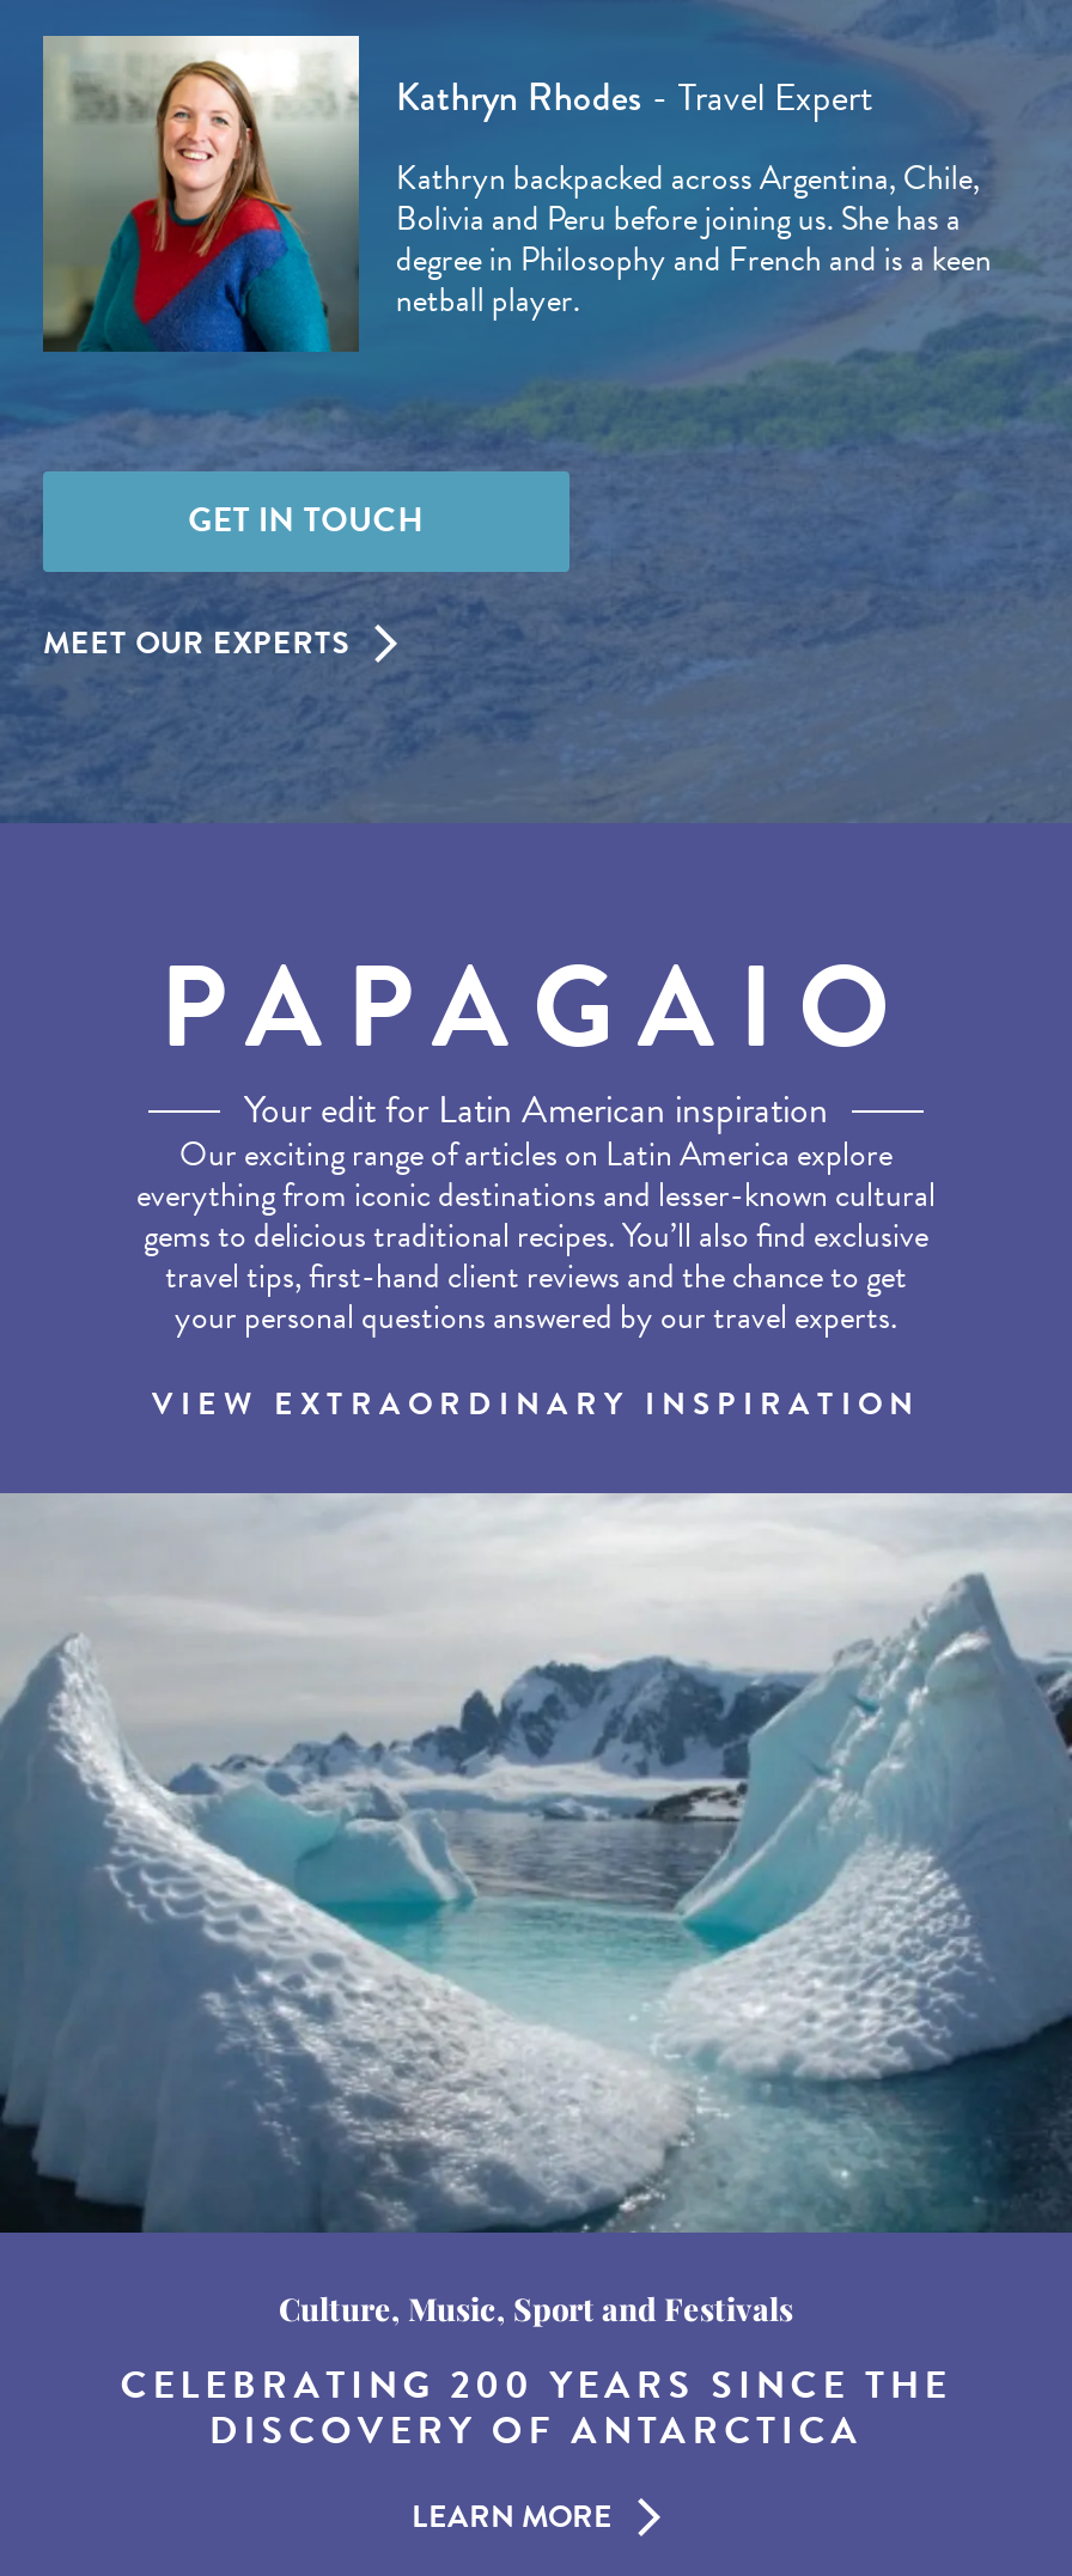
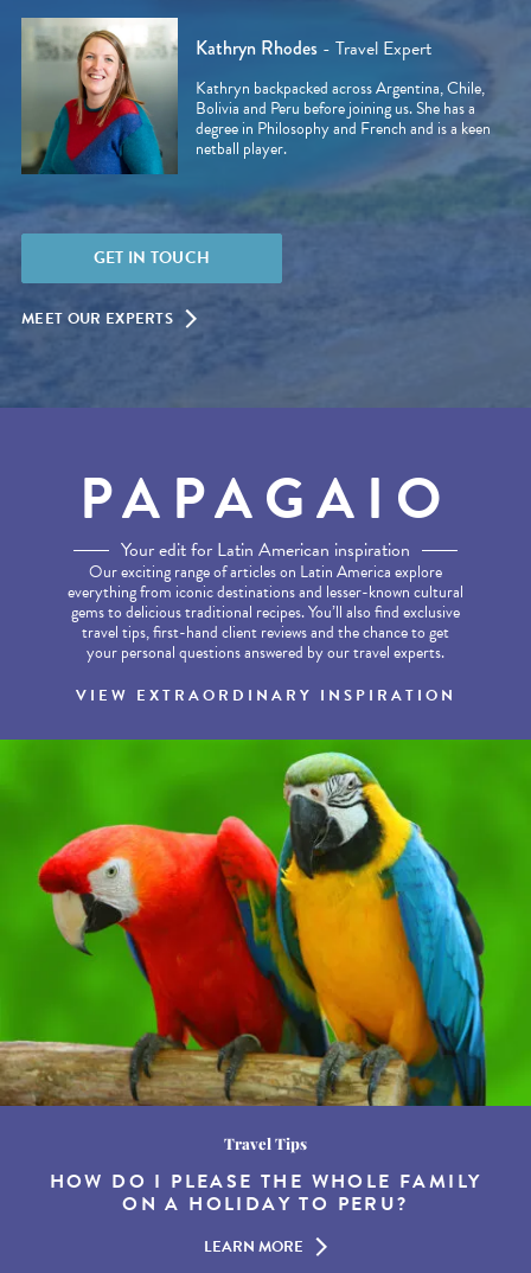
[7,1491,1065,2327] [image] | Culture, Music, Sport and Festivals -> [4,738,527,1153] [image] | Travel Tips
[120,2356,952,2459] CELEBRATING 200 YEARS SINCE THE | DISCOVERY OF ANTARCTICA -> [49,1167,482,1218] HOW DO I PLEASE THE WHOLE FAMILY | ON A HOLIDAY TO PERU?

